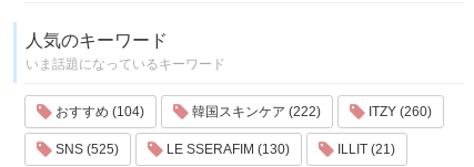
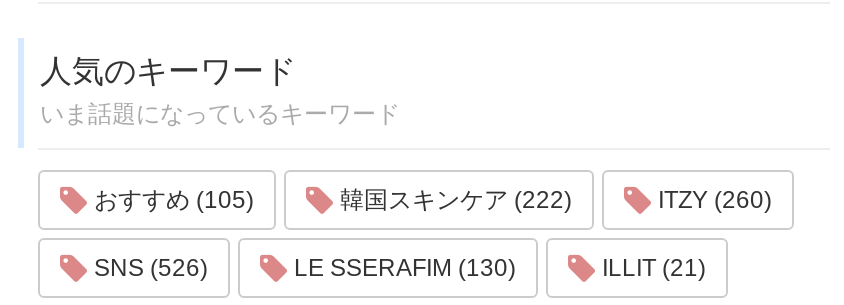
[52,104,144,120] おすすめ (104) -> [88,187,254,215] おすすめ (105)
[52,142,119,157] SNS (525) -> [88,255,208,283] SNS (526)

